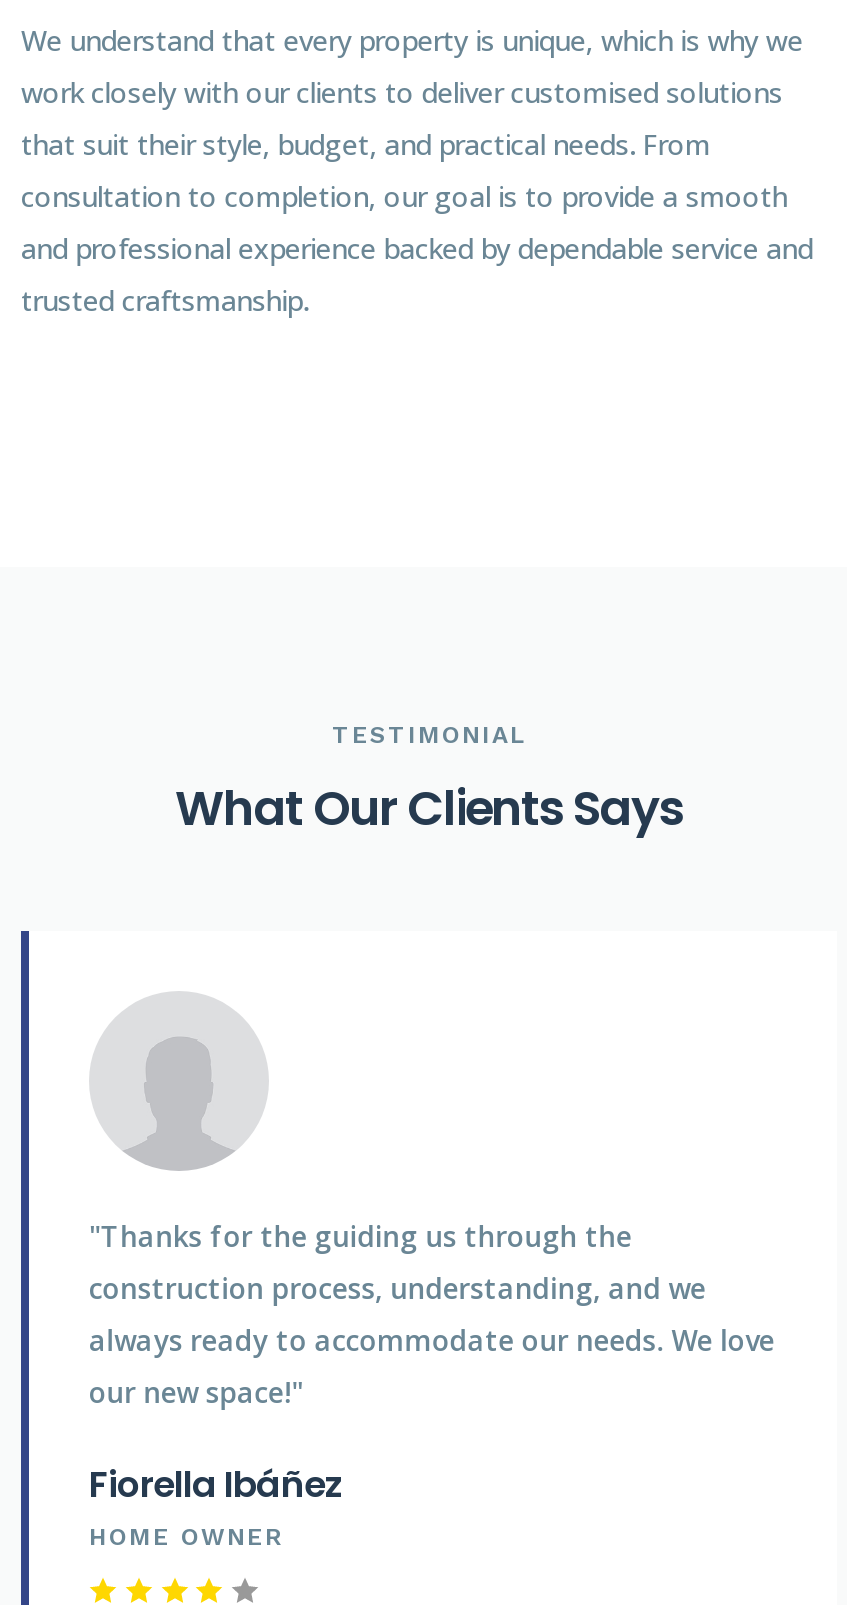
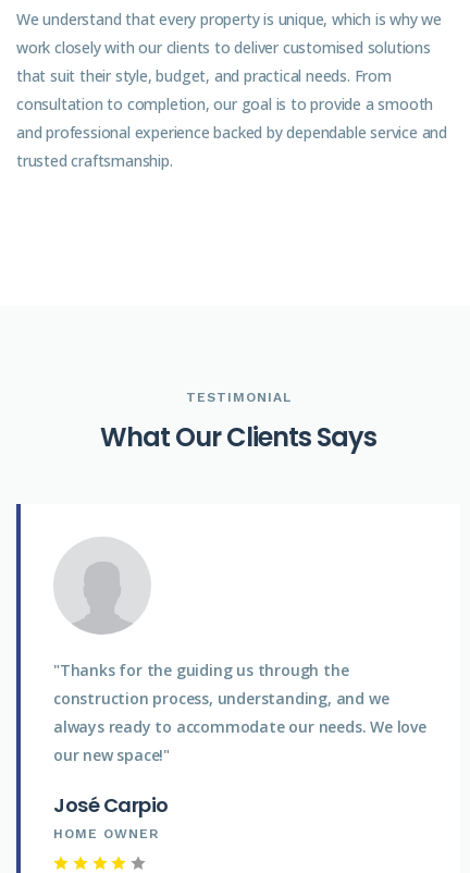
[89,1459,342,1509] Fiorella Ibáñez -> [53,792,168,819] José Carpio

